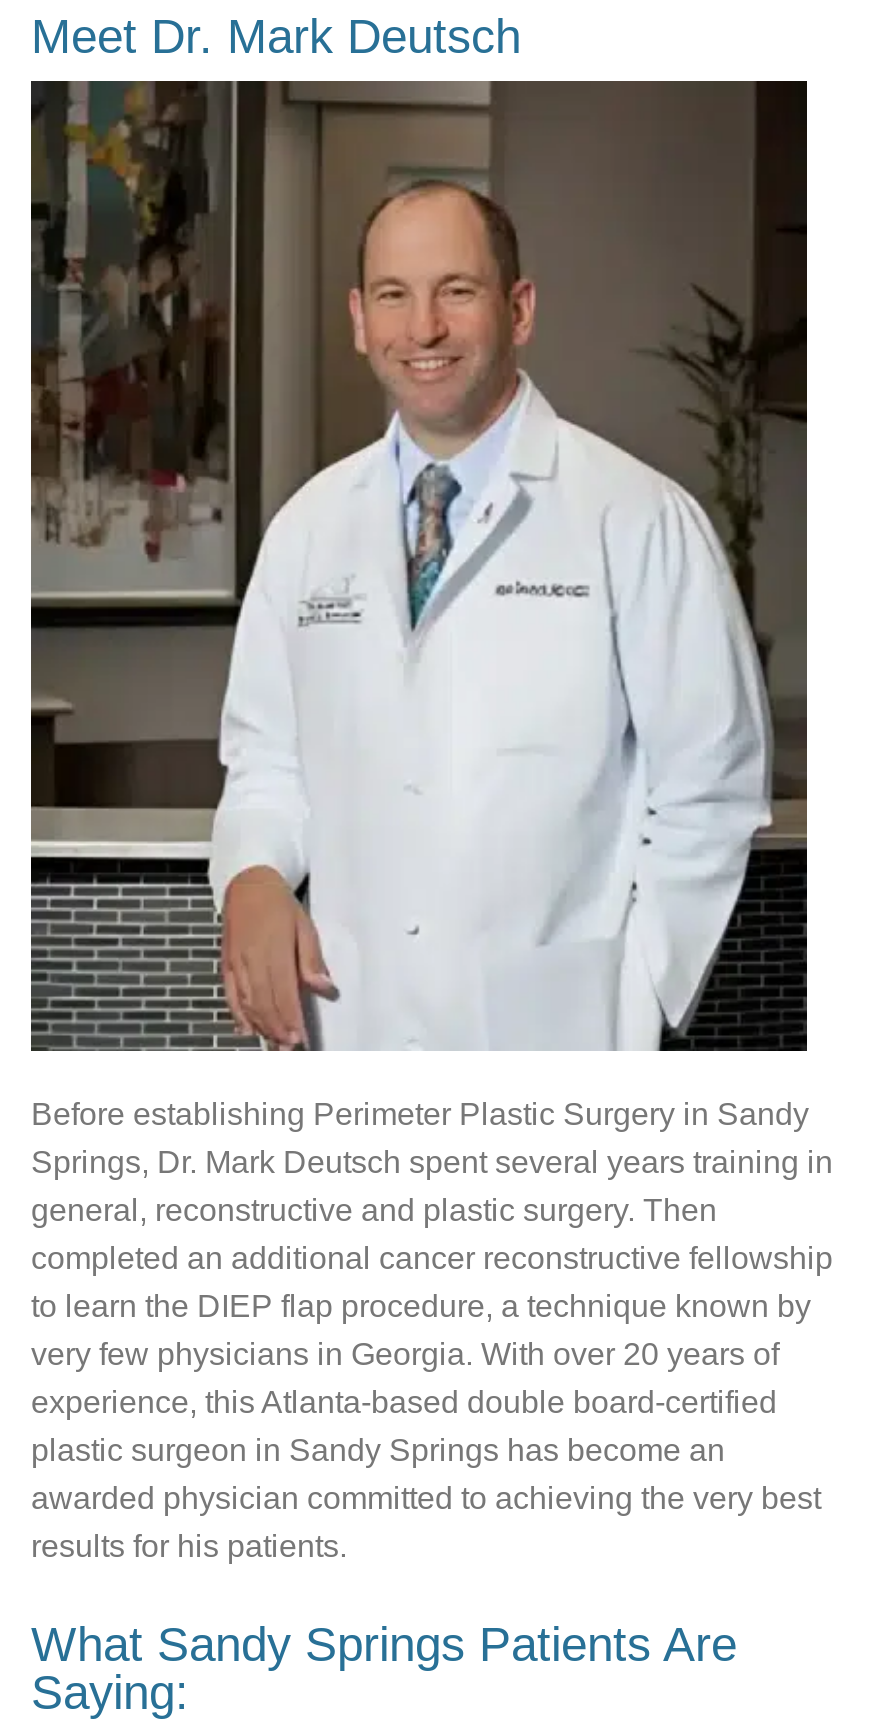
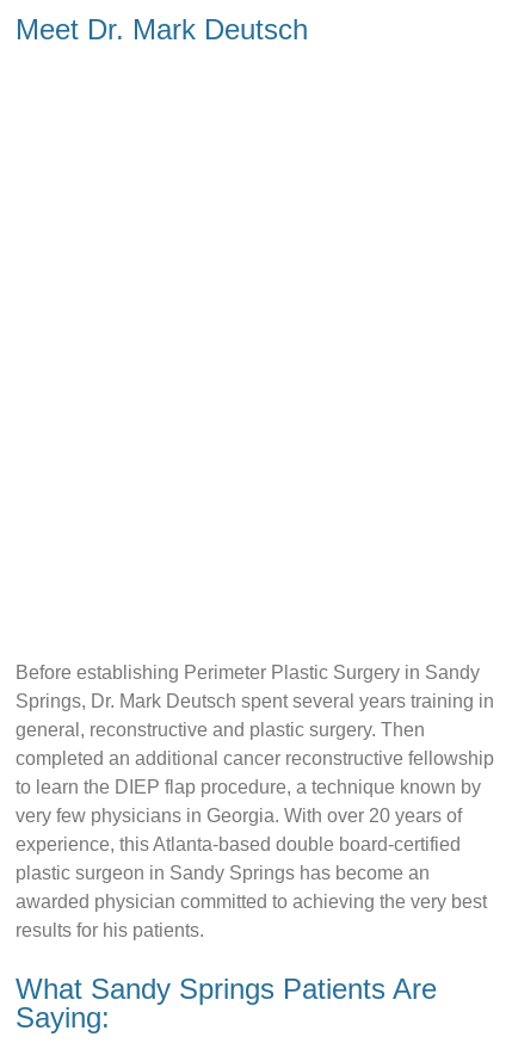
[29,79,809,1053] [image] -> none

